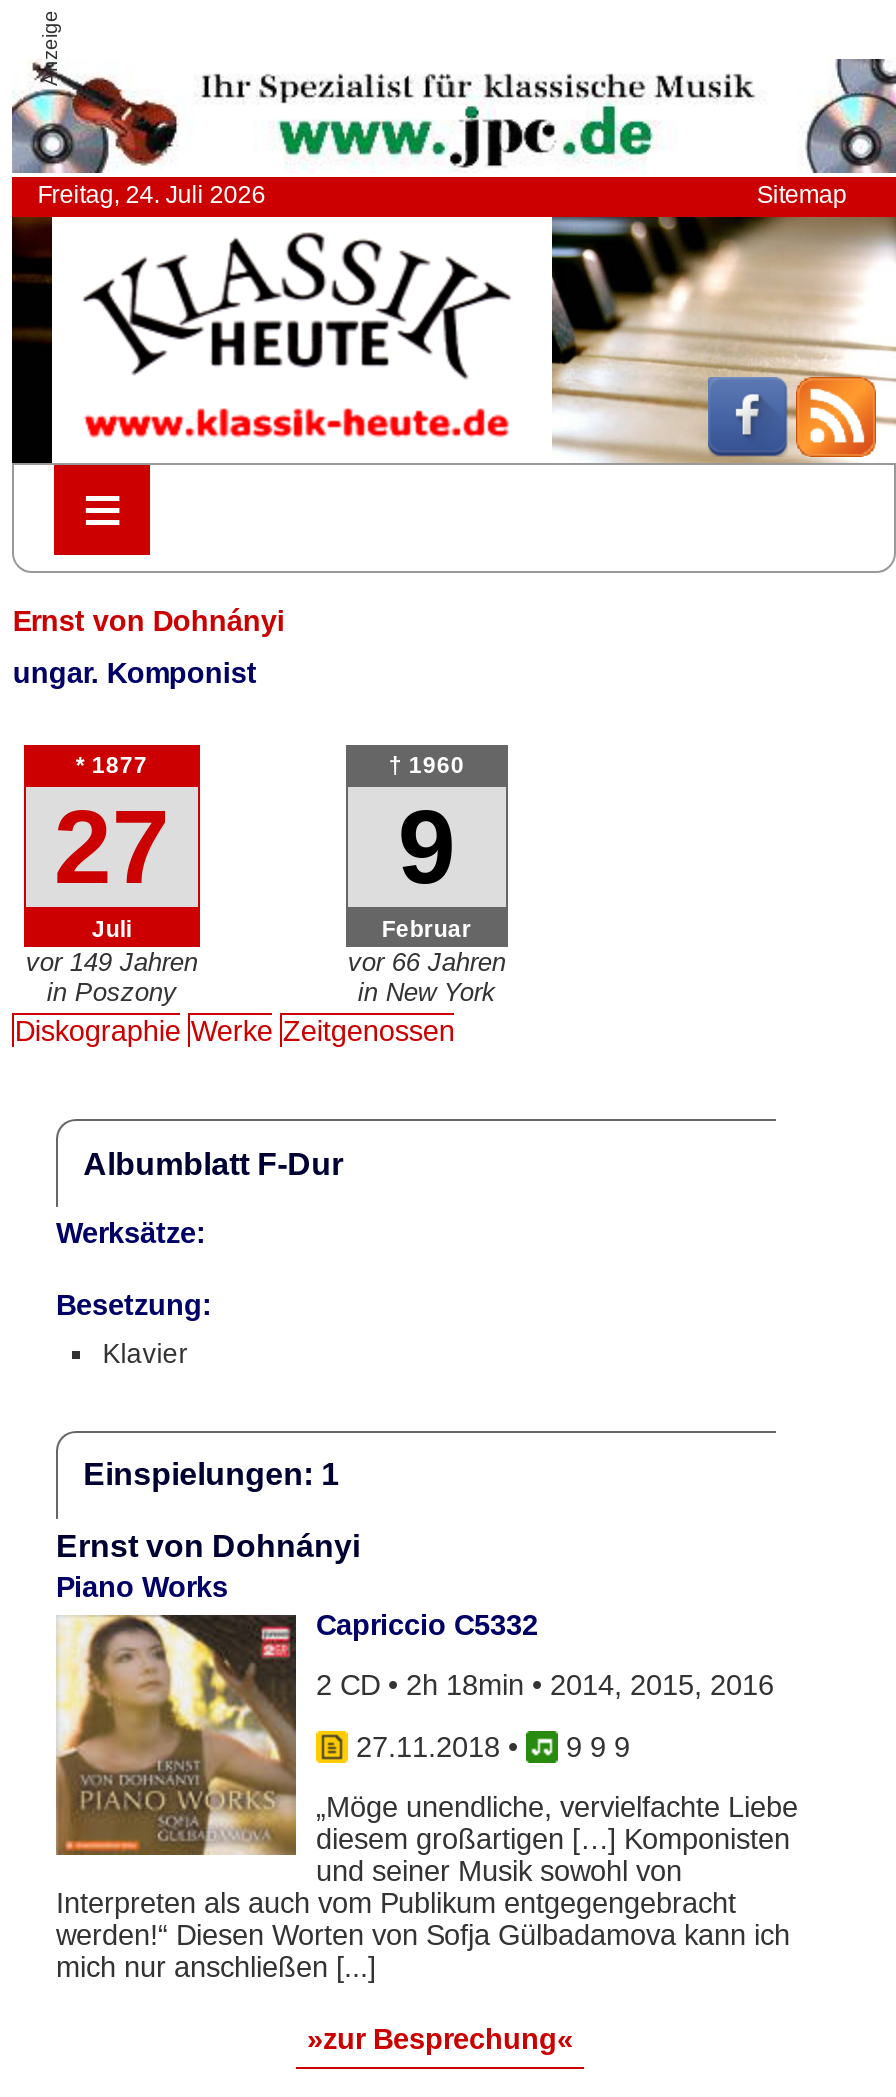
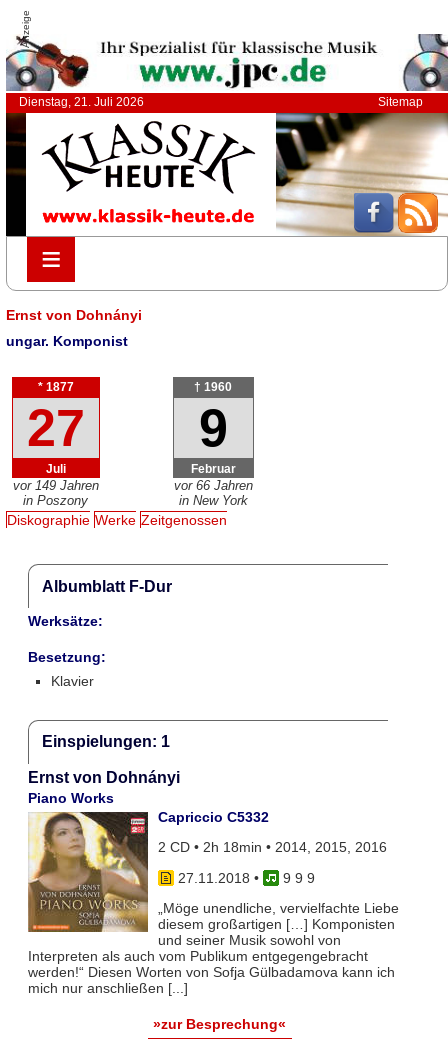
[37,181,265,209] Freitag, 24. Juli 2026 -> [19,95,144,109] Dienstag, 21. Juli 2026

